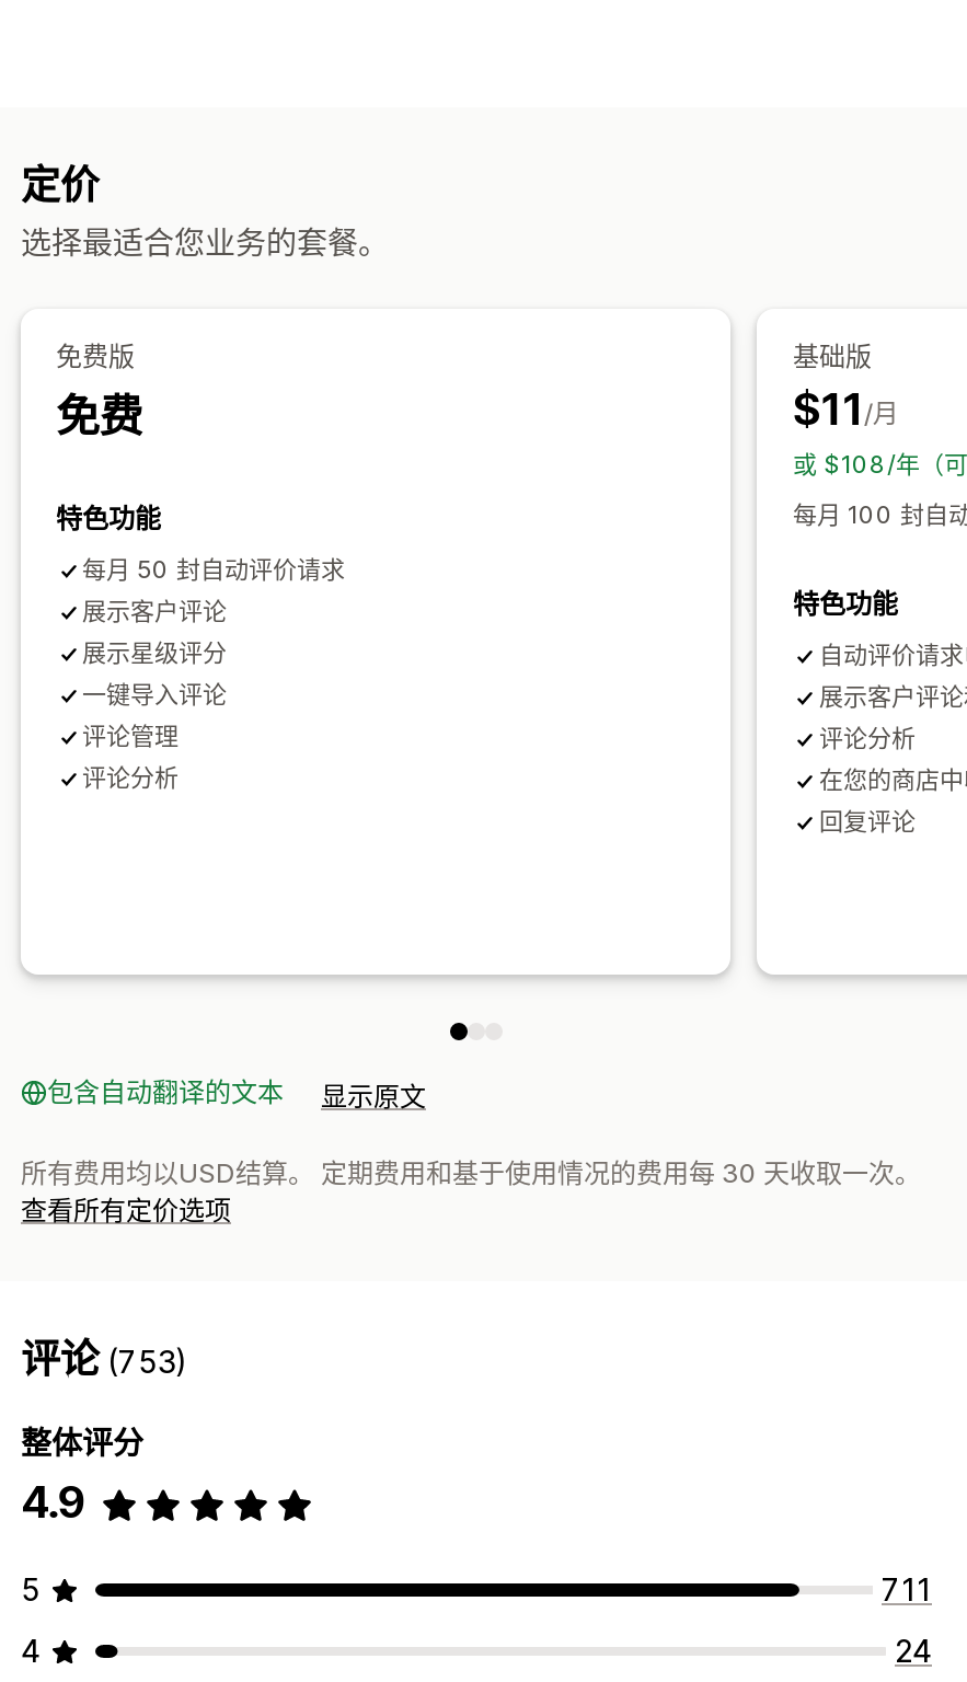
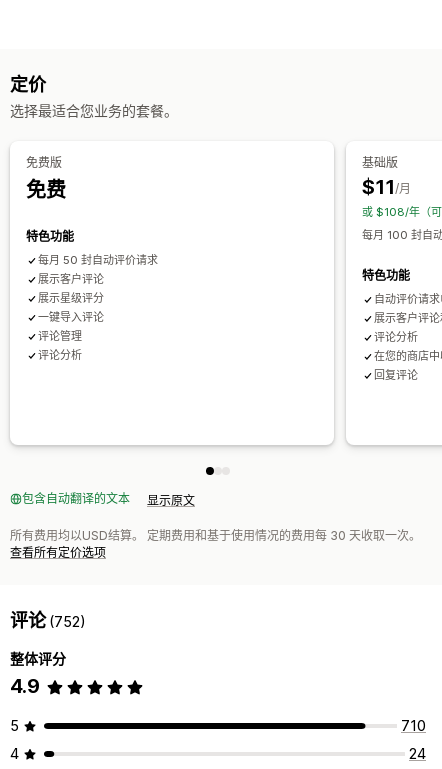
[21,1337,188,1383] 评论(753) -> [10,610,86,631] 评论(752)
[882,1571,932,1609] 711 -> [401,717,426,734] 710

